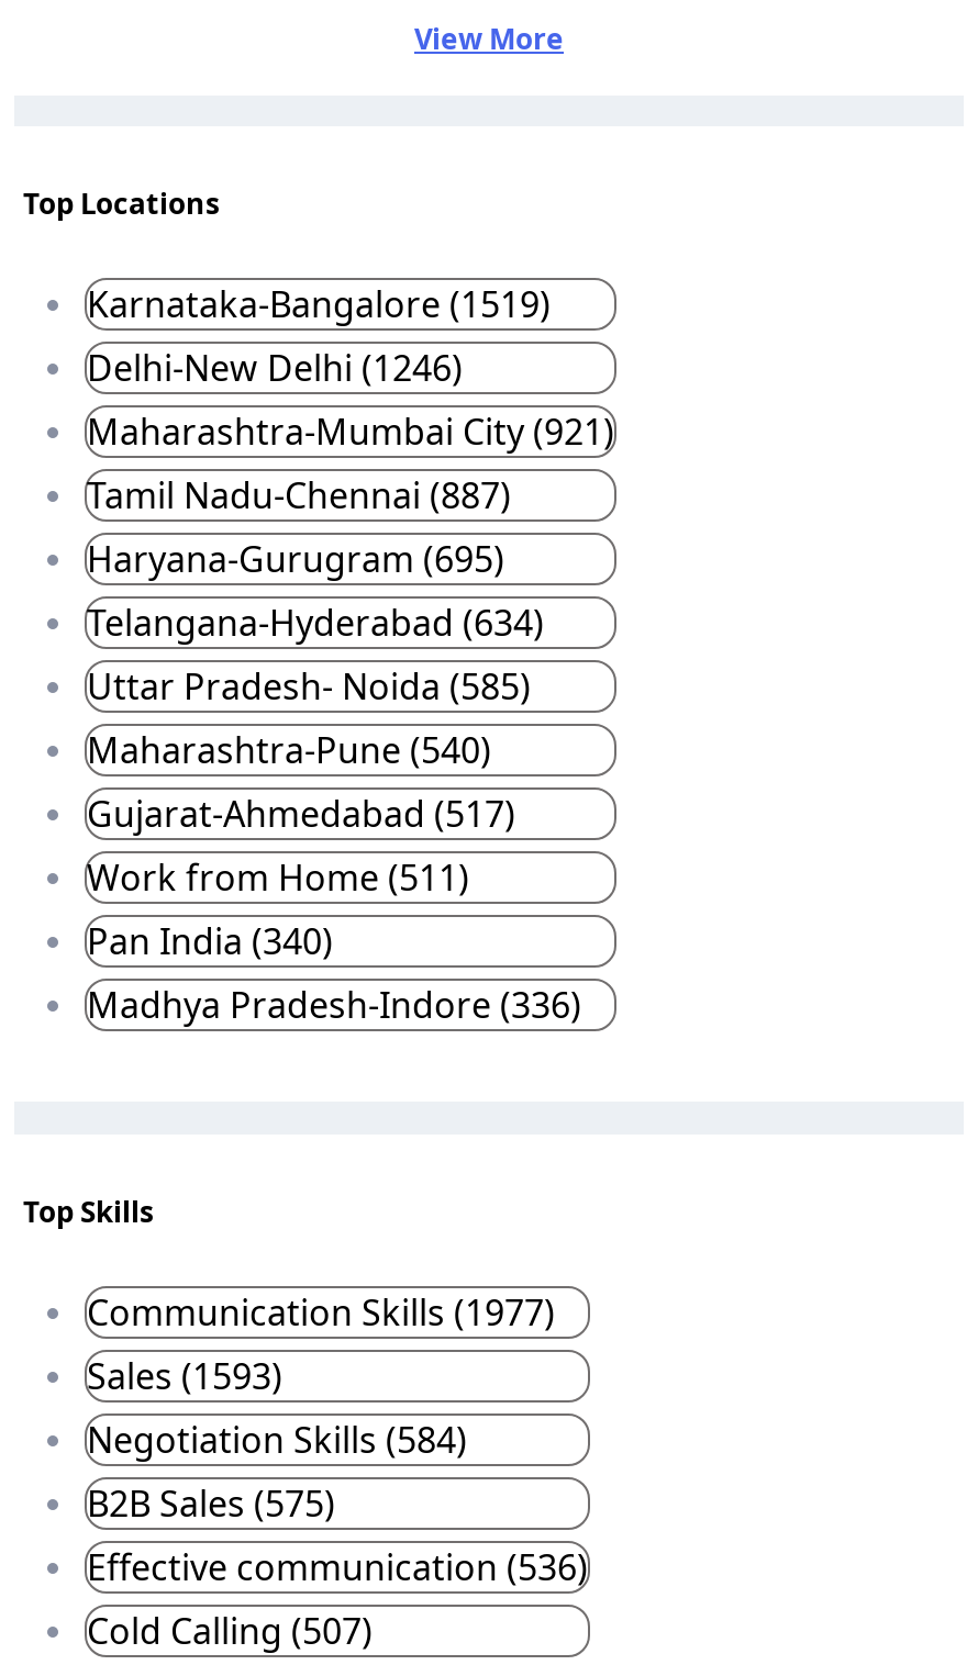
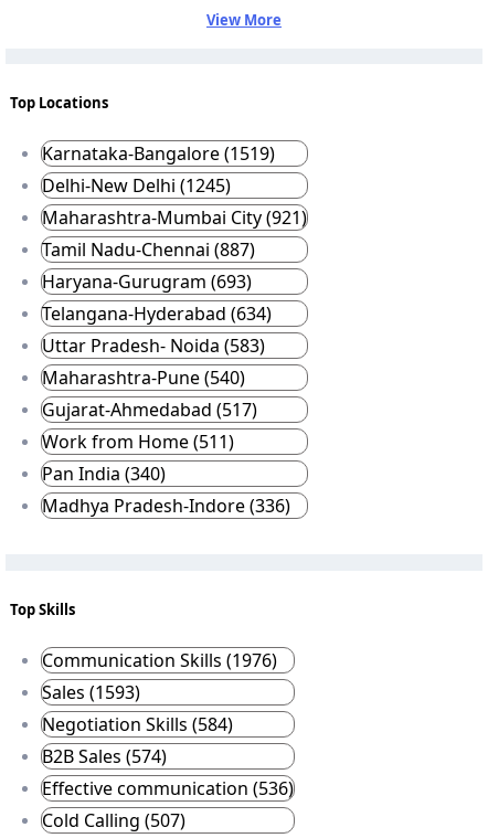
[87,344,463,393] Delhi-New Delhi (1246) -> [42,174,231,198] Delhi-New Delhi (1245)
[87,536,504,584] Haryana-Gurugram (695) -> [42,270,252,294] Haryana-Gurugram (693)
[87,663,531,711] Uttar Pradesh- Noida (585) -> [42,334,265,358] Uttar Pradesh- Noida (583)
[87,1288,555,1336] Communication Skills (1977) -> [42,648,277,672] Communication Skills (1976)
[87,1479,335,1527] B2B Sales (575) -> [42,744,167,768] B2B Sales (574)

